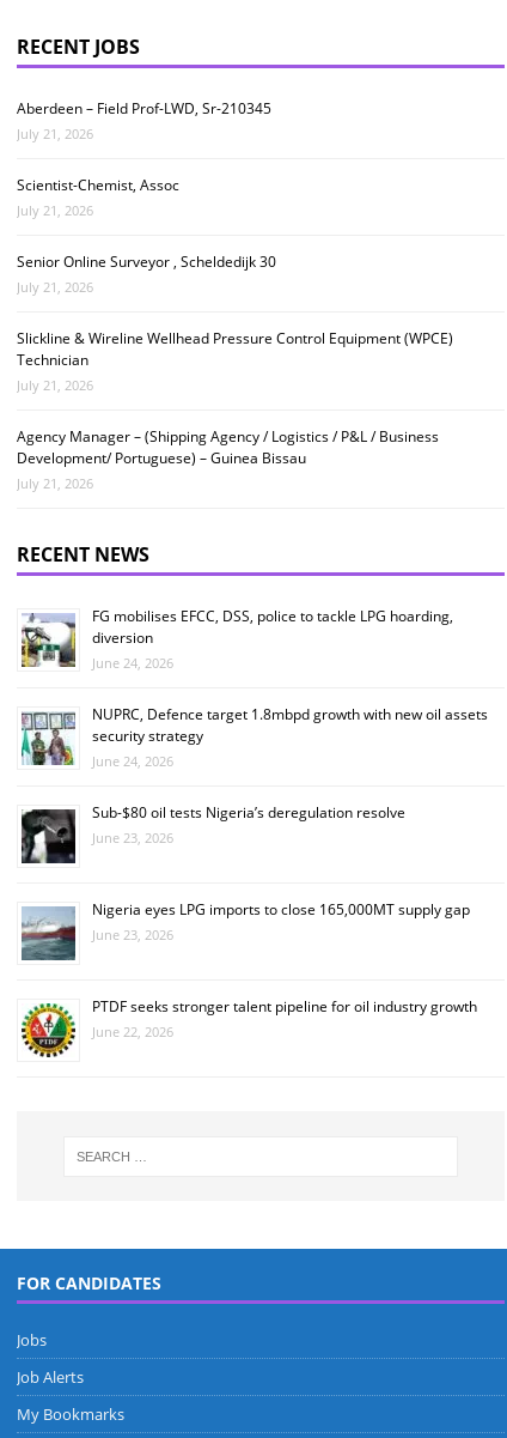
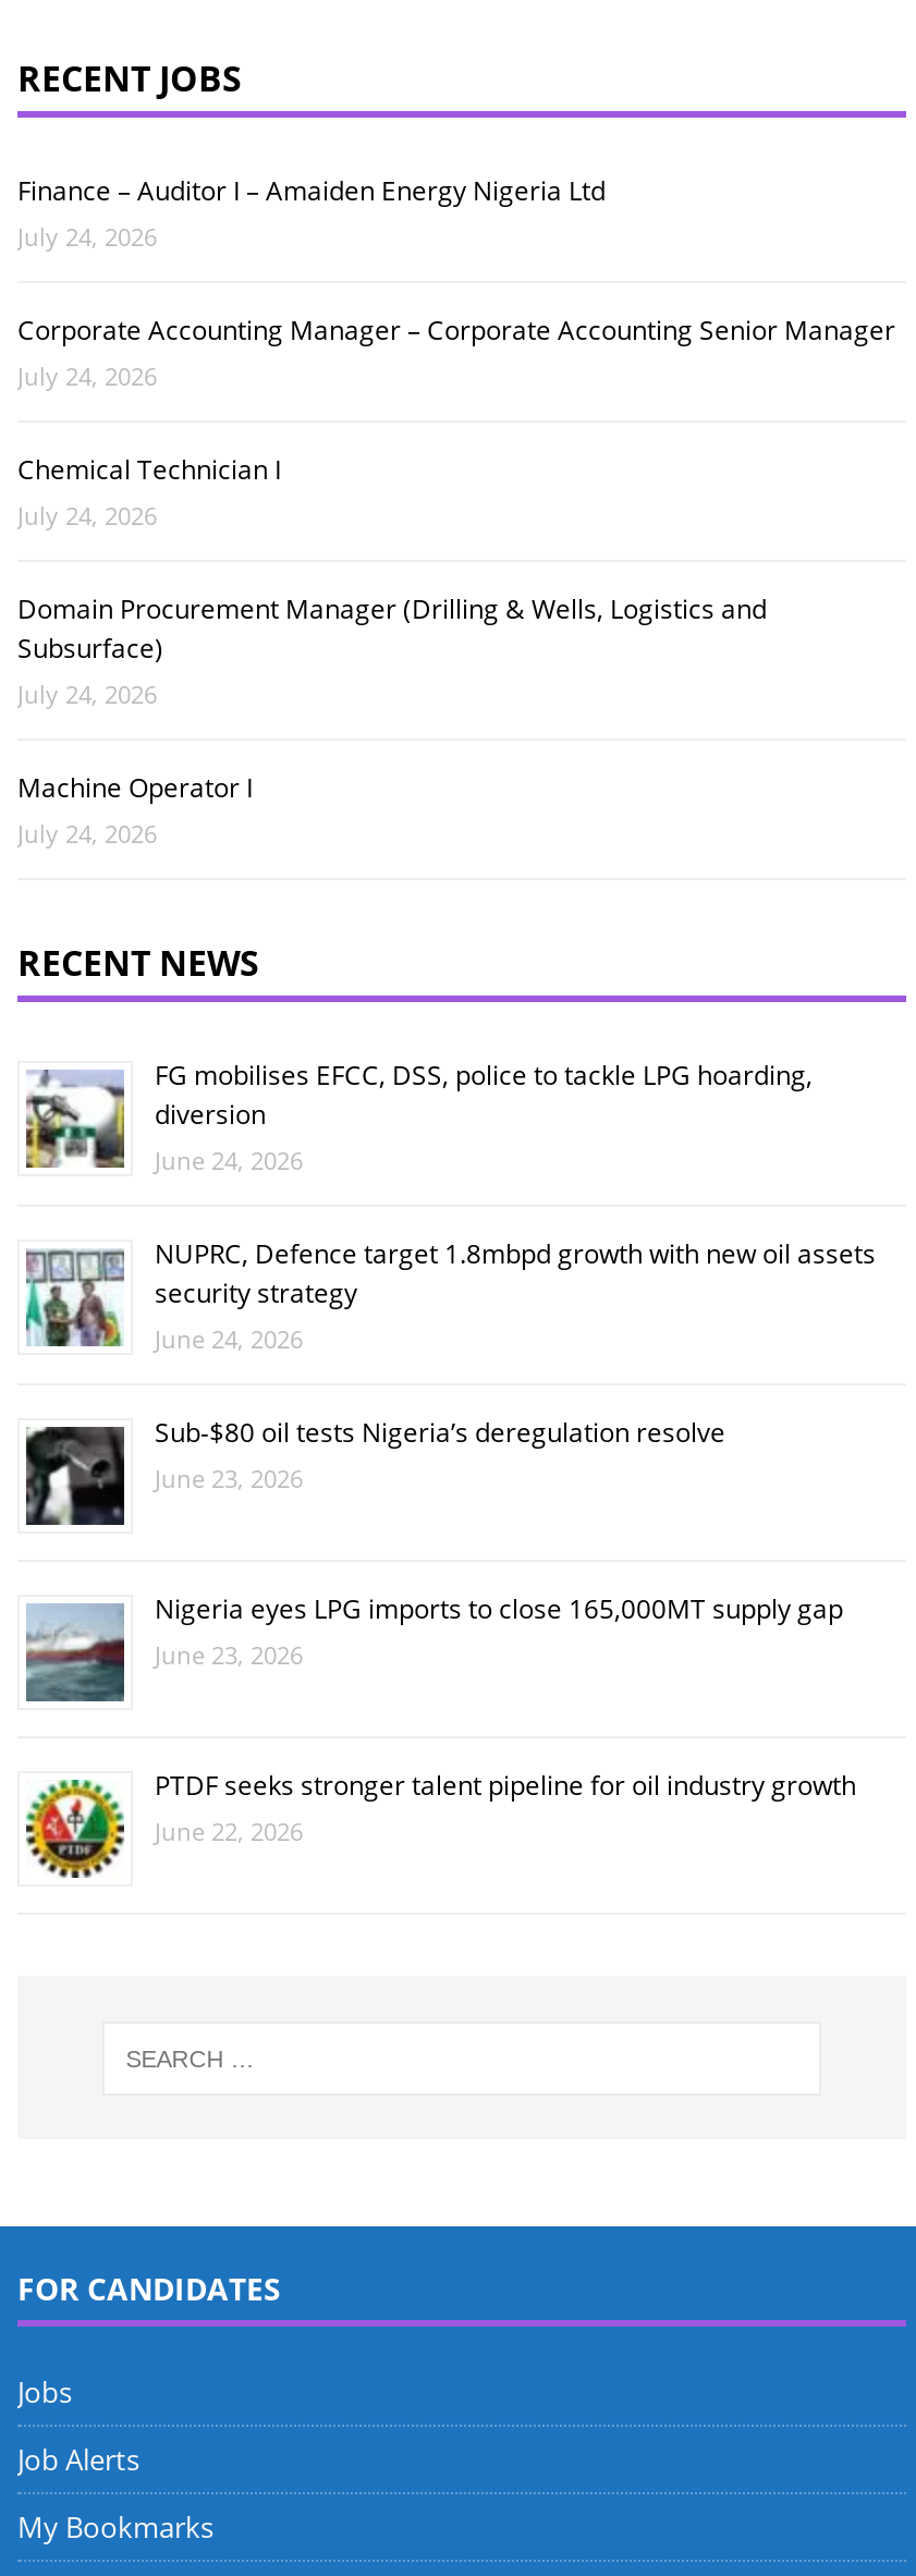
[17,98,271,143] Aberdeen – Field Prof-LWD, Sr-210345 | July 21, 2026 -> [17,173,606,253] Finance – Auditor I – Amaiden Energy Nigeria Ltd | July 24, 2026
[17,175,179,219] Scientist-Chemist, Assoc | July 21, 2026 -> [17,312,895,393] Corporate Accounting Manager – Corporate Accounting Senior Manager | July 24, 2026
[17,252,276,296] Senior Online Surveyor , Scheldedijk 30 | July 21, 2026 -> [17,451,281,532] Chemical Technician I | July 24, 2026
[17,328,453,394] Slickline & Wireline Wellhead Pressure Control Equipment (WPCE) | Technician | July 21, 2026 -> [17,591,767,711] Domain Procurement Manager (Drilling & Wells, Logistics and | Subsurface) | July 24, 2026
[17,426,439,492] Agency Manager – (Shipping Agency / Logistics / P&L / Business | Development/ Portuguese) – Guinea Bissau | July 21, 2026 -> [17,769,253,850] Machine Operator I | July 24, 2026

